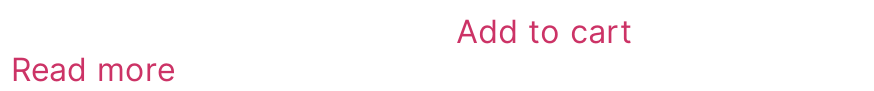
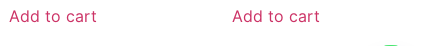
[11,50,175,90] Read more -> [9,6,97,26] Add to cart

